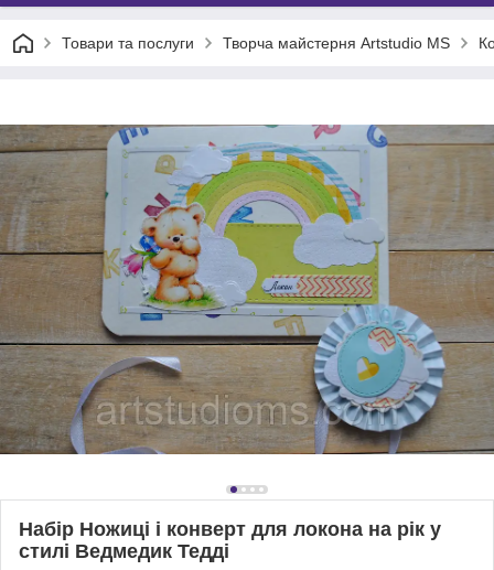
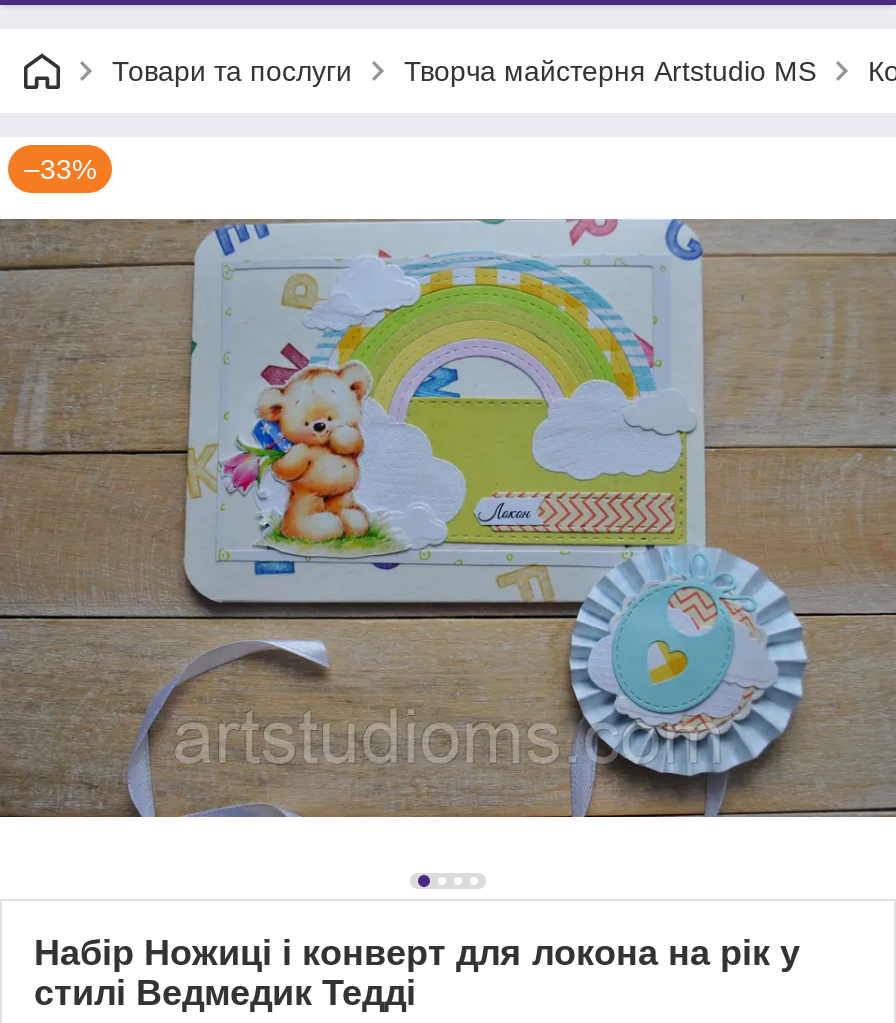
none -> [24,153,96,185] –33%

